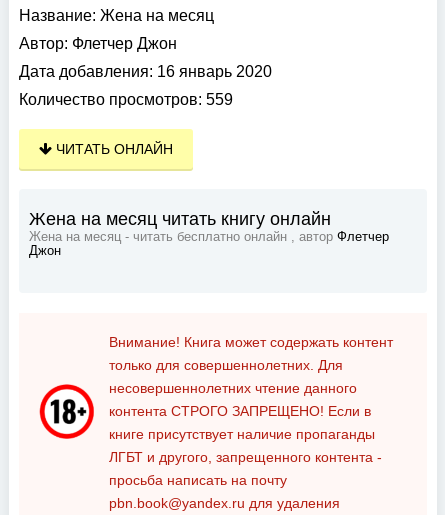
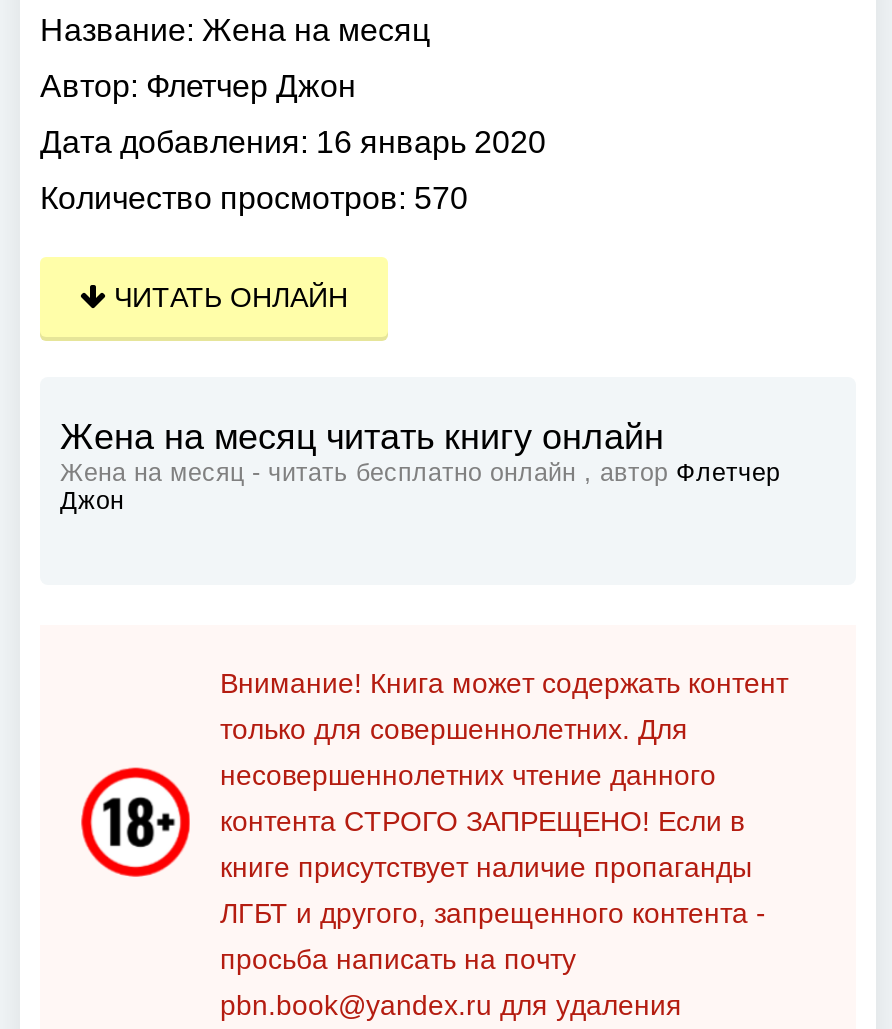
[19,91,233,108] Количество просмотров: 559 -> [40,181,468,215] Количество просмотров: 570

